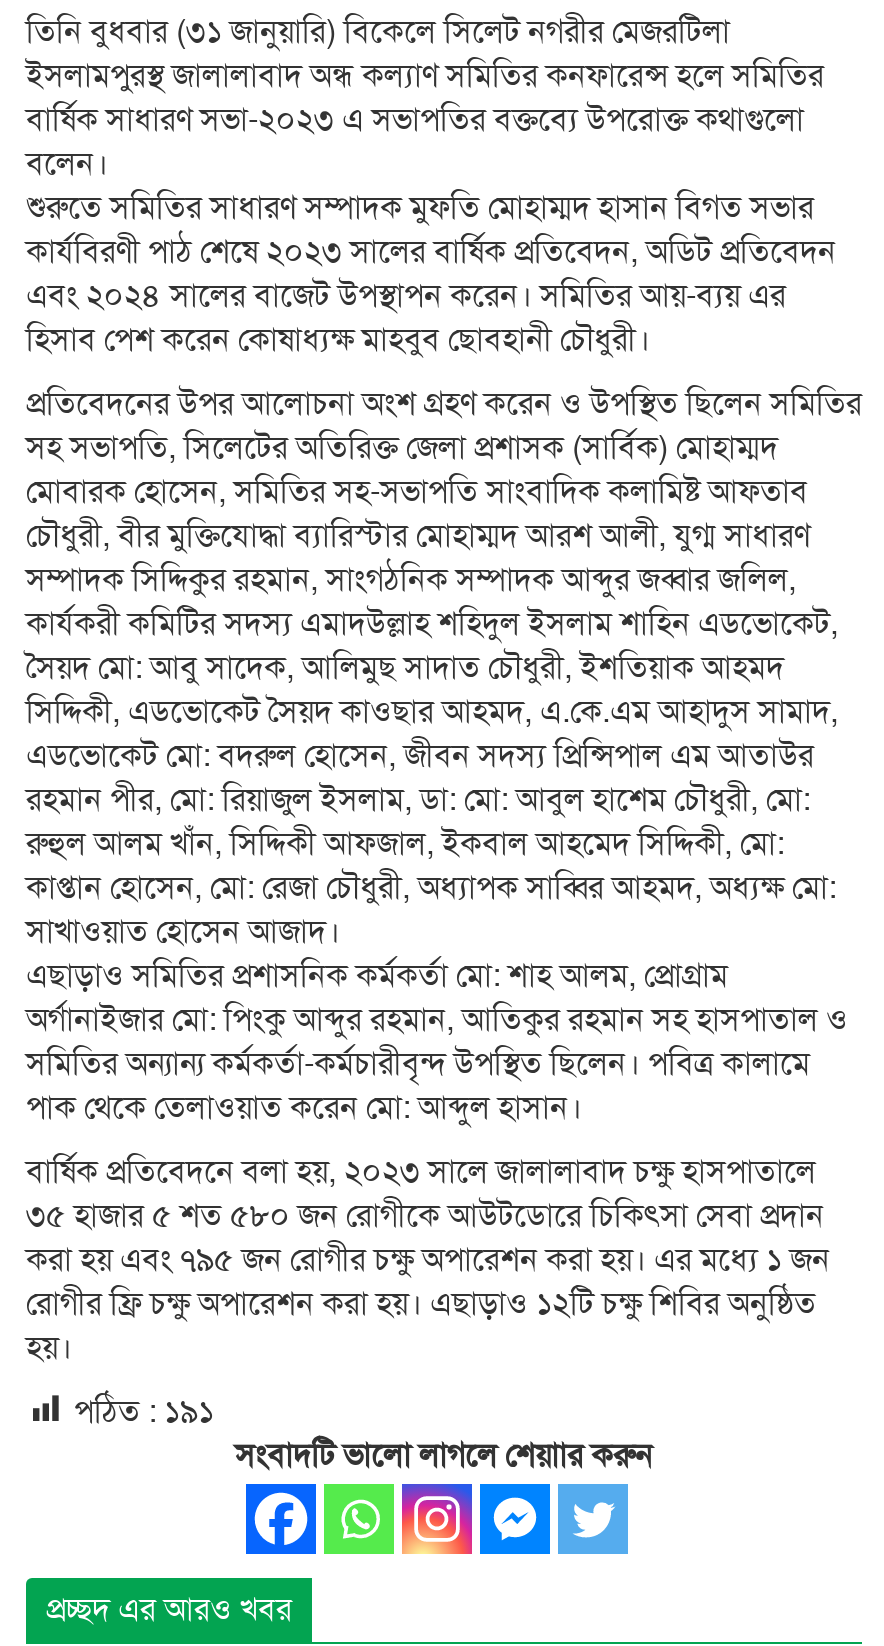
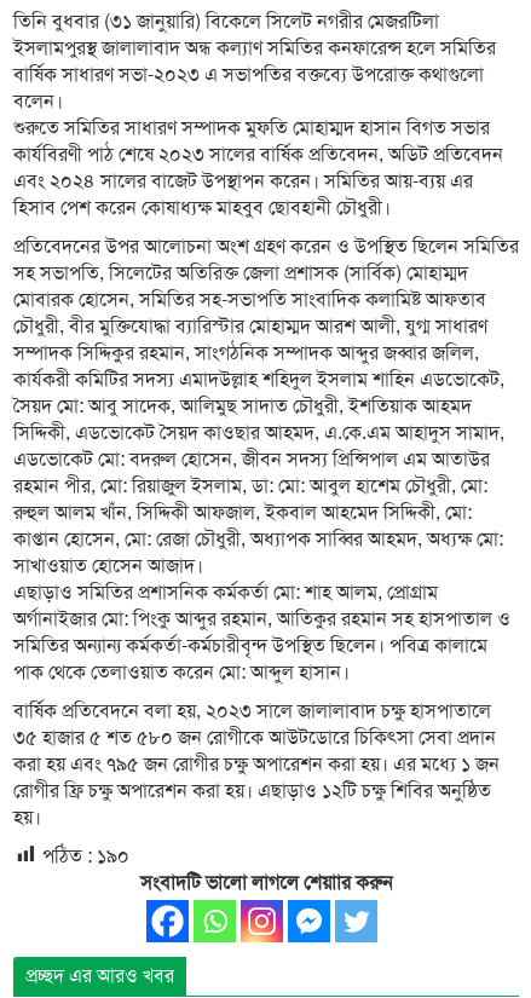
[74,1391,214,1431] পঠিত : ১৯১ -> [42,844,129,868] পঠিত : ১৯০

